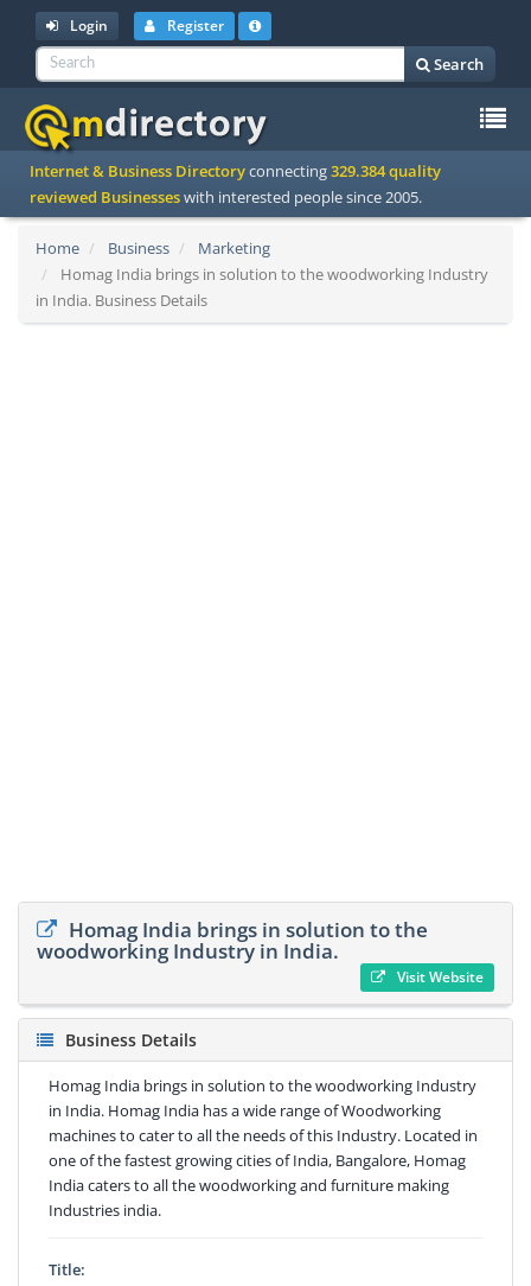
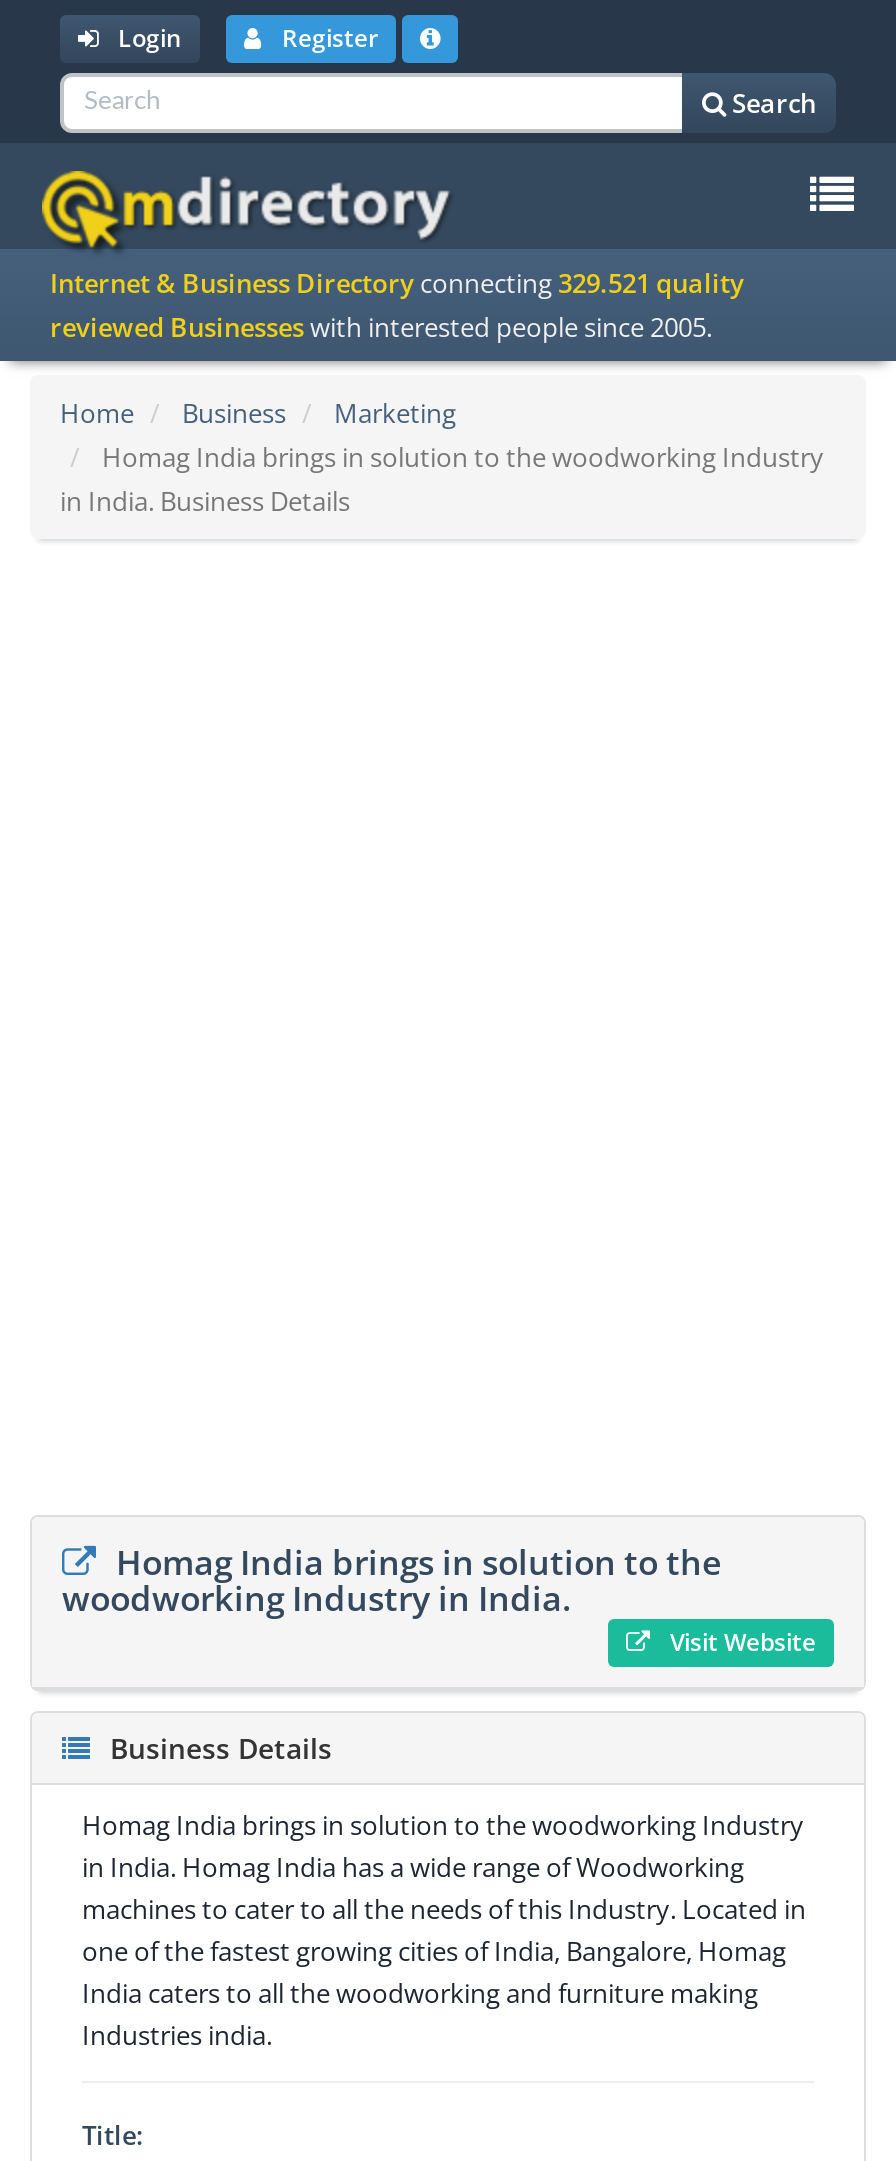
[30,160,441,182] Internet & Business Directory connecting 329.384 quality -> [50,265,744,301] Internet & Business Directory connecting 329.521 quality

